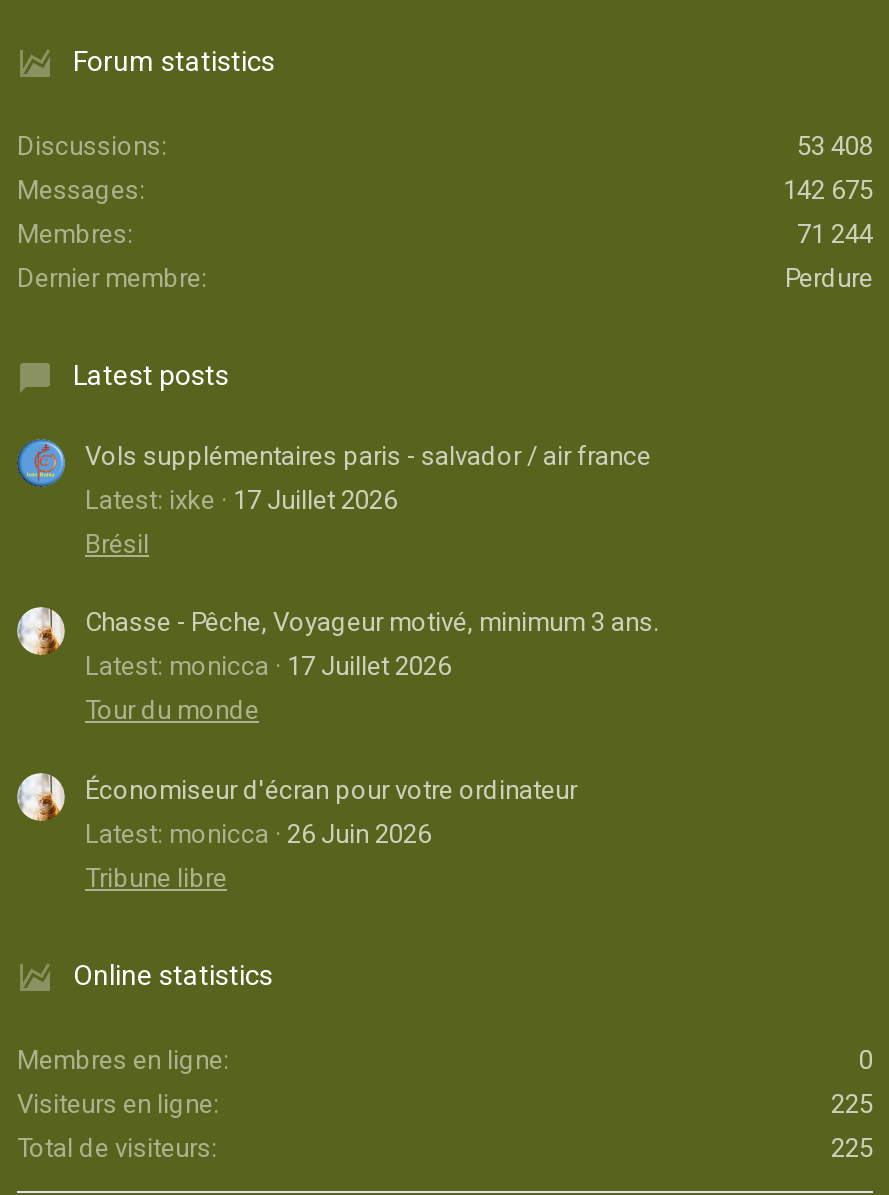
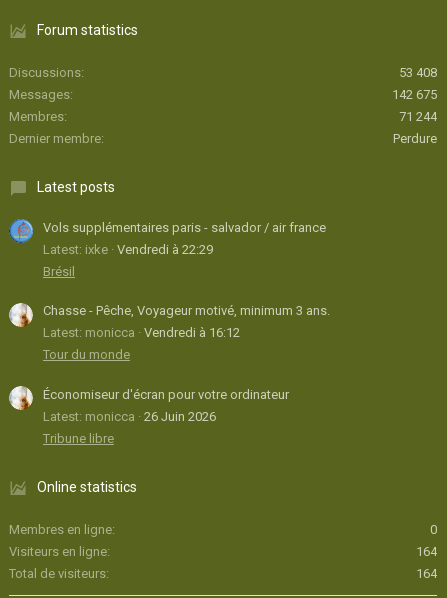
[85,484,397,514] Latest: ixke 17 Juillet 2026 -> [43,242,213,257] Latest: ixke Vendredi à 22:29
[85,652,451,682] Latest: monicca 17 Juillet 2026 -> [43,325,240,340] Latest: monicca Vendredi à 16:12
[831,1089,873,1119] 225 -> [416,544,437,559] 164
[831,1133,873,1163] 225 -> [416,566,437,581] 164

